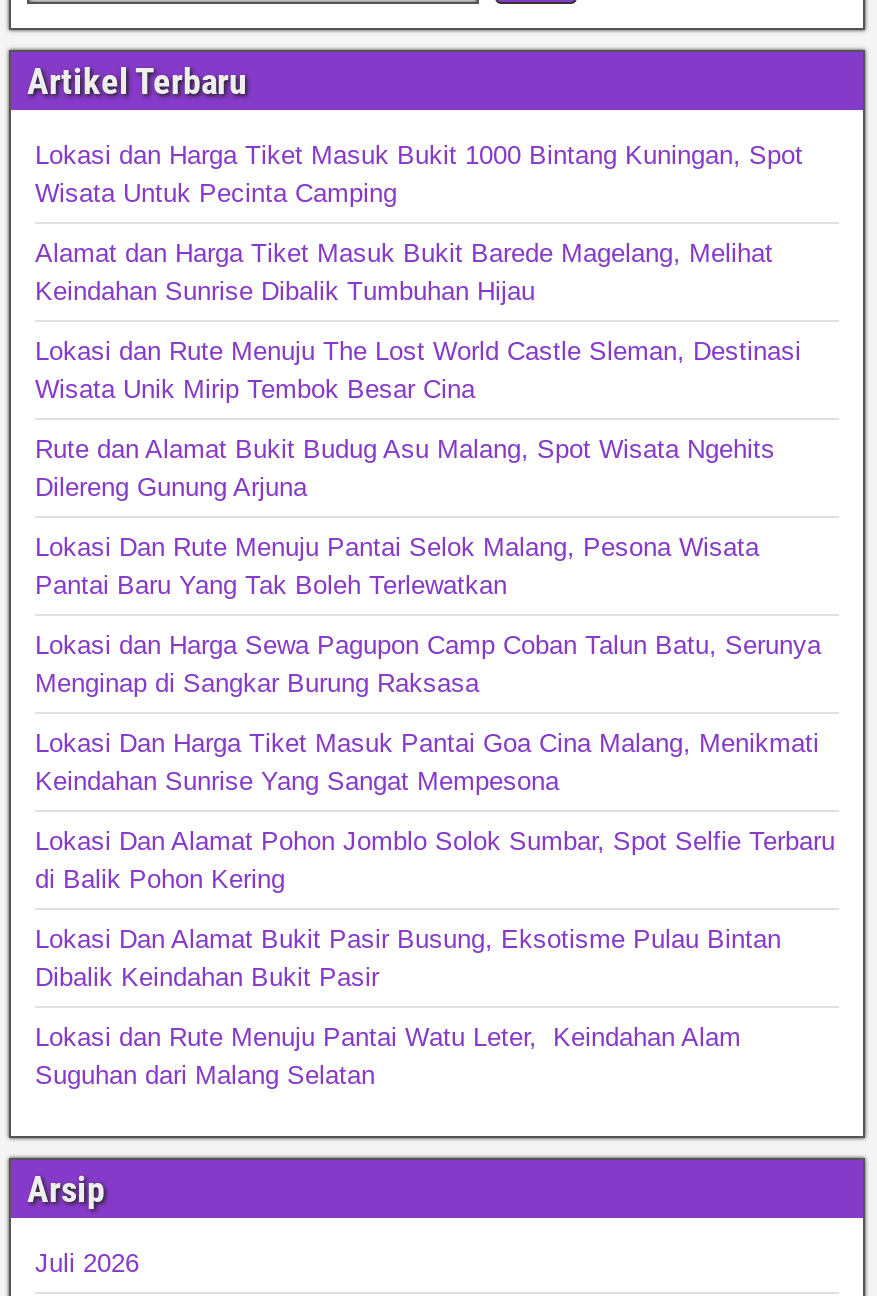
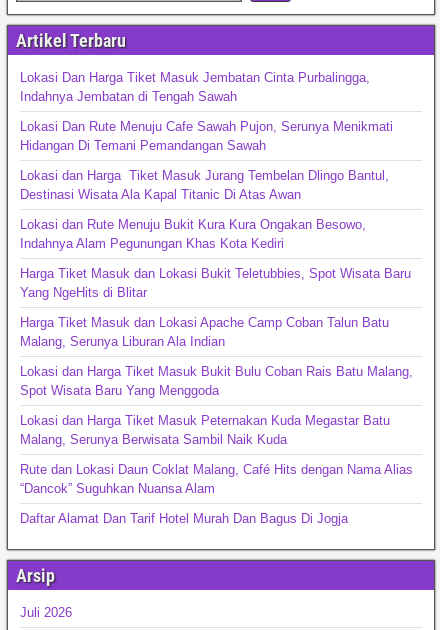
[35,140,803,208] Lokasi dan Harga Tiket Masuk Bukit 1000 Bintang Kuningan, Spot | Wisata Untuk Pecinta Camping -> [20,70,370,104] Lokasi Dan Harga Tiket Masuk Jembatan Cinta Purbalingga, | Indahnya Jembatan di Tengah Sawah
[35,238,773,306] Alamat dan Harga Tiket Masuk Bukit Barede Magelang, Melihat | Keindahan Sunrise Dibalik Tumbuhan Hijau -> [20,119,393,153] Lokasi Dan Rute Menuju Cafe Sawah Pujon, Serunya Menikmati | Hidangan Di Temani Pemandangan Sawah
[35,336,801,404] Lokasi dan Rute Menuju The Lost World Castle Sleman, Destinasi | Wisata Unik Mirip Tembok Besar Cina -> [20,168,389,202] Lokasi dan Harga Tiket Masuk Jurang Tembelan Dlingo Bantul, | Destinasi Wisata Ala Kapal Titanic Di Atas Awan
[35,434,775,502] Rute dan Alamat Bukit Budug Asu Malang, Spot Wisata Ngehits | Dilereng Gunung Arjuna -> [20,217,366,251] Lokasi dan Rute Menuju Bukit Kura Kura Ongakan Besowo, | Indahnya Alam Pegunungan Khas Kota Kediri
[35,532,759,600] Lokasi Dan Rute Menuju Pantai Selok Malang, Pesona Wisata | Pantai Baru Yang Tak Boleh Terlewatkan -> [20,266,411,300] Harga Tiket Masuk dan Lokasi Bukit Teletubbies, Spot Wisata Baru | Yang NgeHits di Blitar
[35,630,821,698] Lokasi dan Harga Sewa Pagupon Camp Coban Talun Batu, Serunya | Menginap di Sangkar Burung Raksasa -> [20,315,389,349] Harga Tiket Masuk dan Lokasi Apache Camp Coban Talun Batu | Malang, Serunya Liburan Ala Indian
[35,728,819,796] Lokasi Dan Harga Tiket Masuk Pantai Goa Cina Malang, Menikmati | Keindahan Sunrise Yang Sangat Mempesona -> [20,364,413,398] Lokasi dan Harga Tiket Masuk Bukit Bulu Coban Rais Batu Malang, | Spot Wisata Baru Yang Menggoda
[35,826,835,894] Lokasi Dan Alamat Pohon Jomblo Solok Sumbar, Spot Selfie Terbaru | di Balik Pohon Kering -> [20,413,390,447] Lokasi dan Harga Tiket Masuk Peternakan Kuda Megastar Batu | Malang, Serunya Berwisata Sambil Naik Kuda
[35,924,781,992] Lokasi Dan Alamat Bukit Pasir Busung, Eksotisme Pulau Bintan | Dibalik Keindahan Bukit Pasir -> [20,462,413,496] Rute dan Lokasi Daun Coklat Malang, Café Hits dengan Nama Alias | “Dancok” Suguhkan Nuansa Alam
[35,1022,741,1090] Lokasi dan Rute Menuju Pantai Watu Leter, Keindahan Alam | Suguhan dari Malang Selatan -> [20,511,348,526] Daftar Alamat Dan Tarif Hotel Murah Dan Bagus Di Jogja

